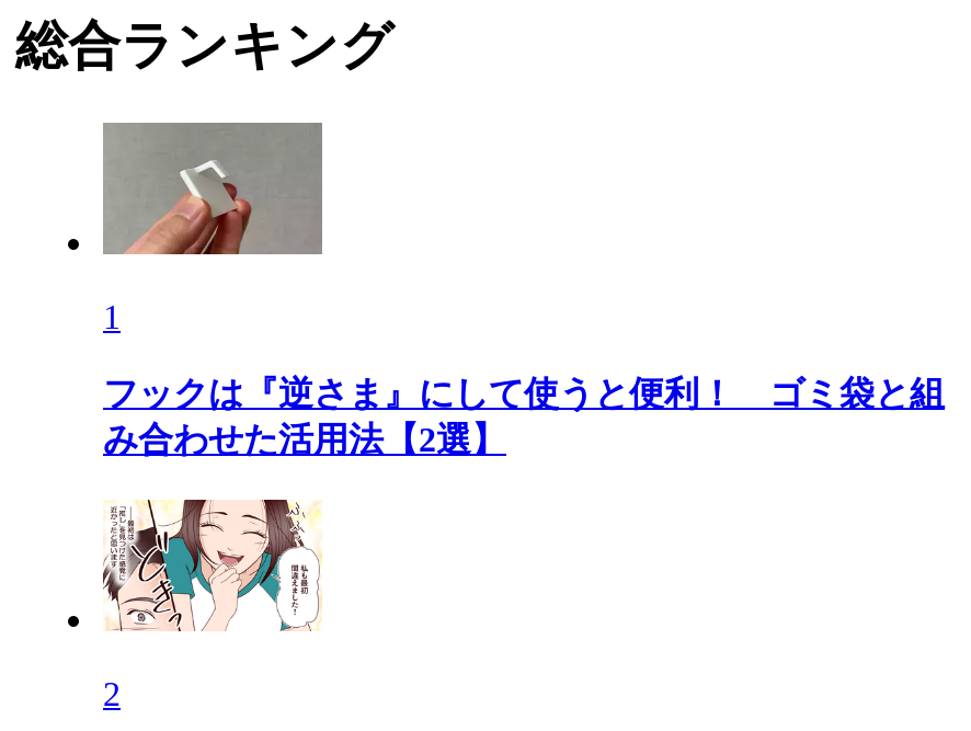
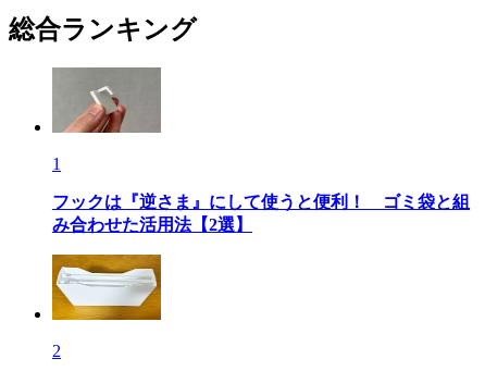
[101,498,322,631] [image] -> [51,253,162,321] [image]

